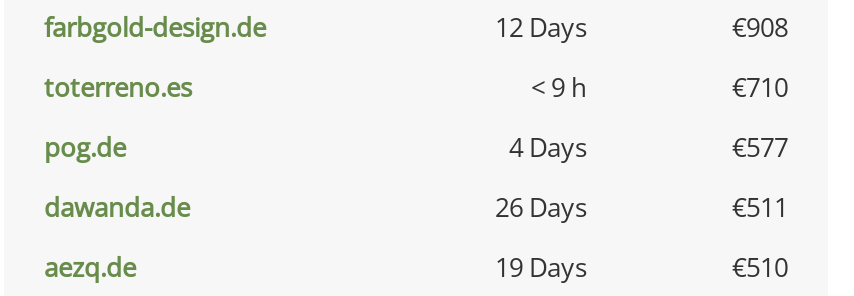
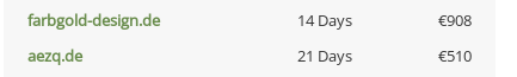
[495,9,587,45] 12 Days -> [297,9,352,31] 14 Days
[44,69,788,225] toterreno.es | < 9 h | €710 | pog.de | 4 Days | €577 | dawanda.de | 26 Days | €511 -> none
[495,249,587,285] 19 Days -> [297,45,352,66] 21 Days

